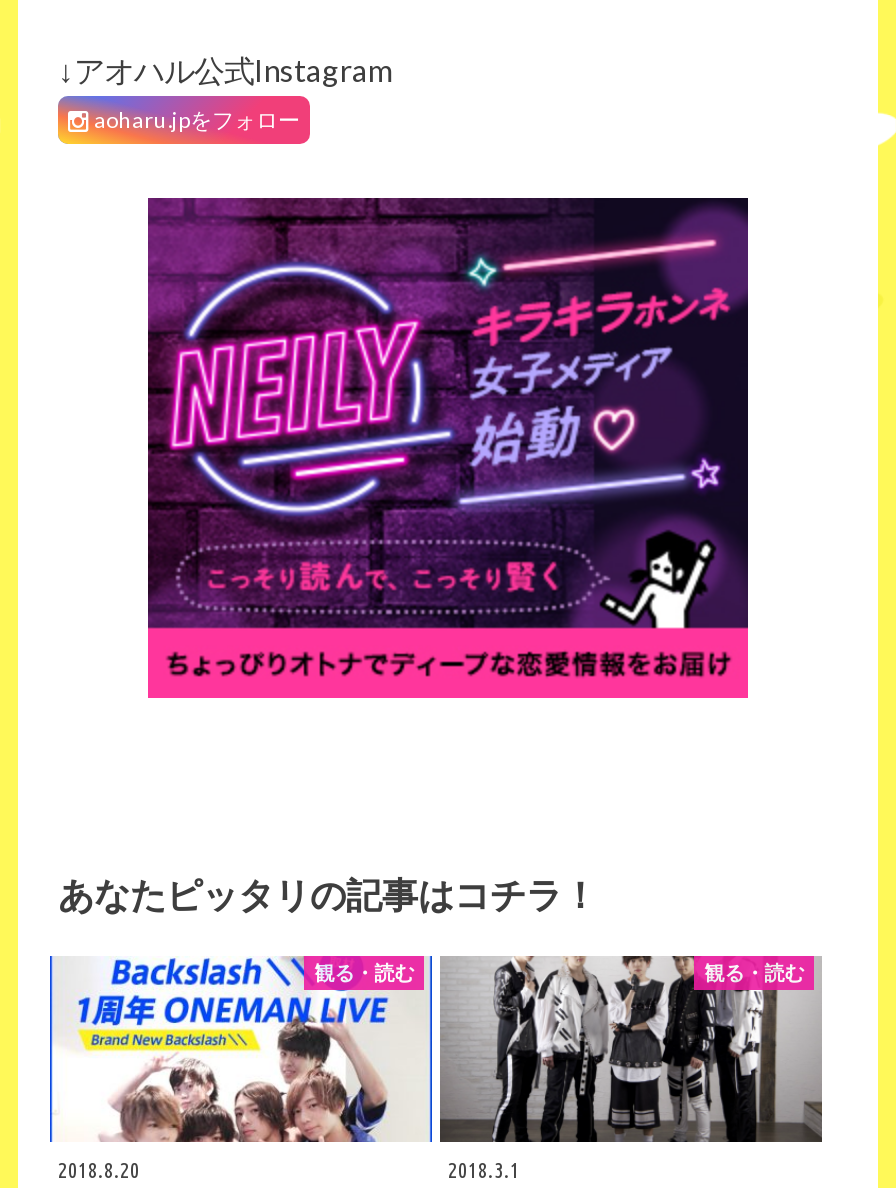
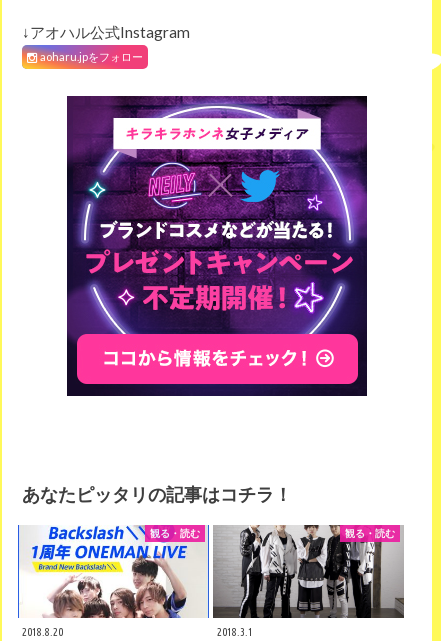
[146,198,750,700] [image] -> [66,96,368,397] [image]

